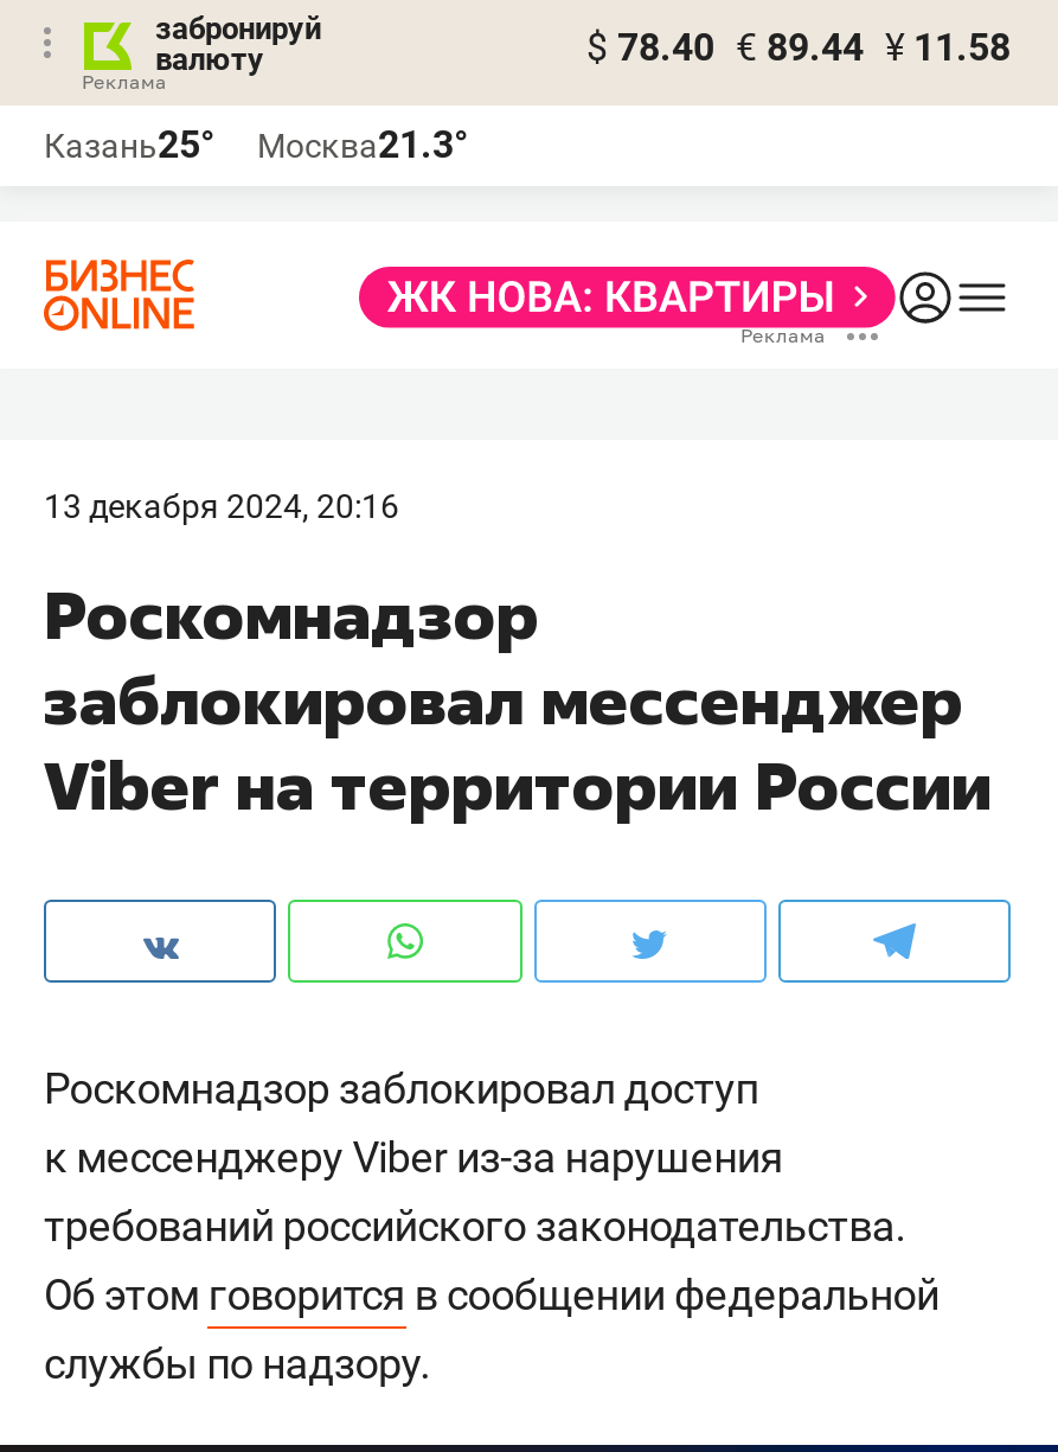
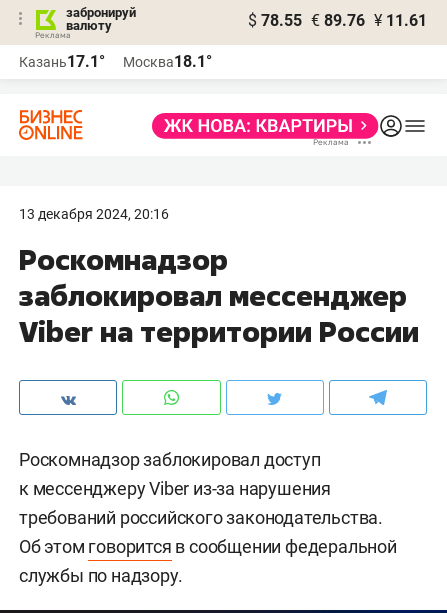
[586,25,1011,70] $ 78.40 € 89.44 ¥ 11.58 -> [248,11,427,30] $ 78.55 € 89.76 ¥ 11.61
[44,122,214,167] Казань25° -> [19,52,105,71] Казань17.1°
[257,122,468,167] Москва21.3° -> [123,52,212,71] Москва18.1°

